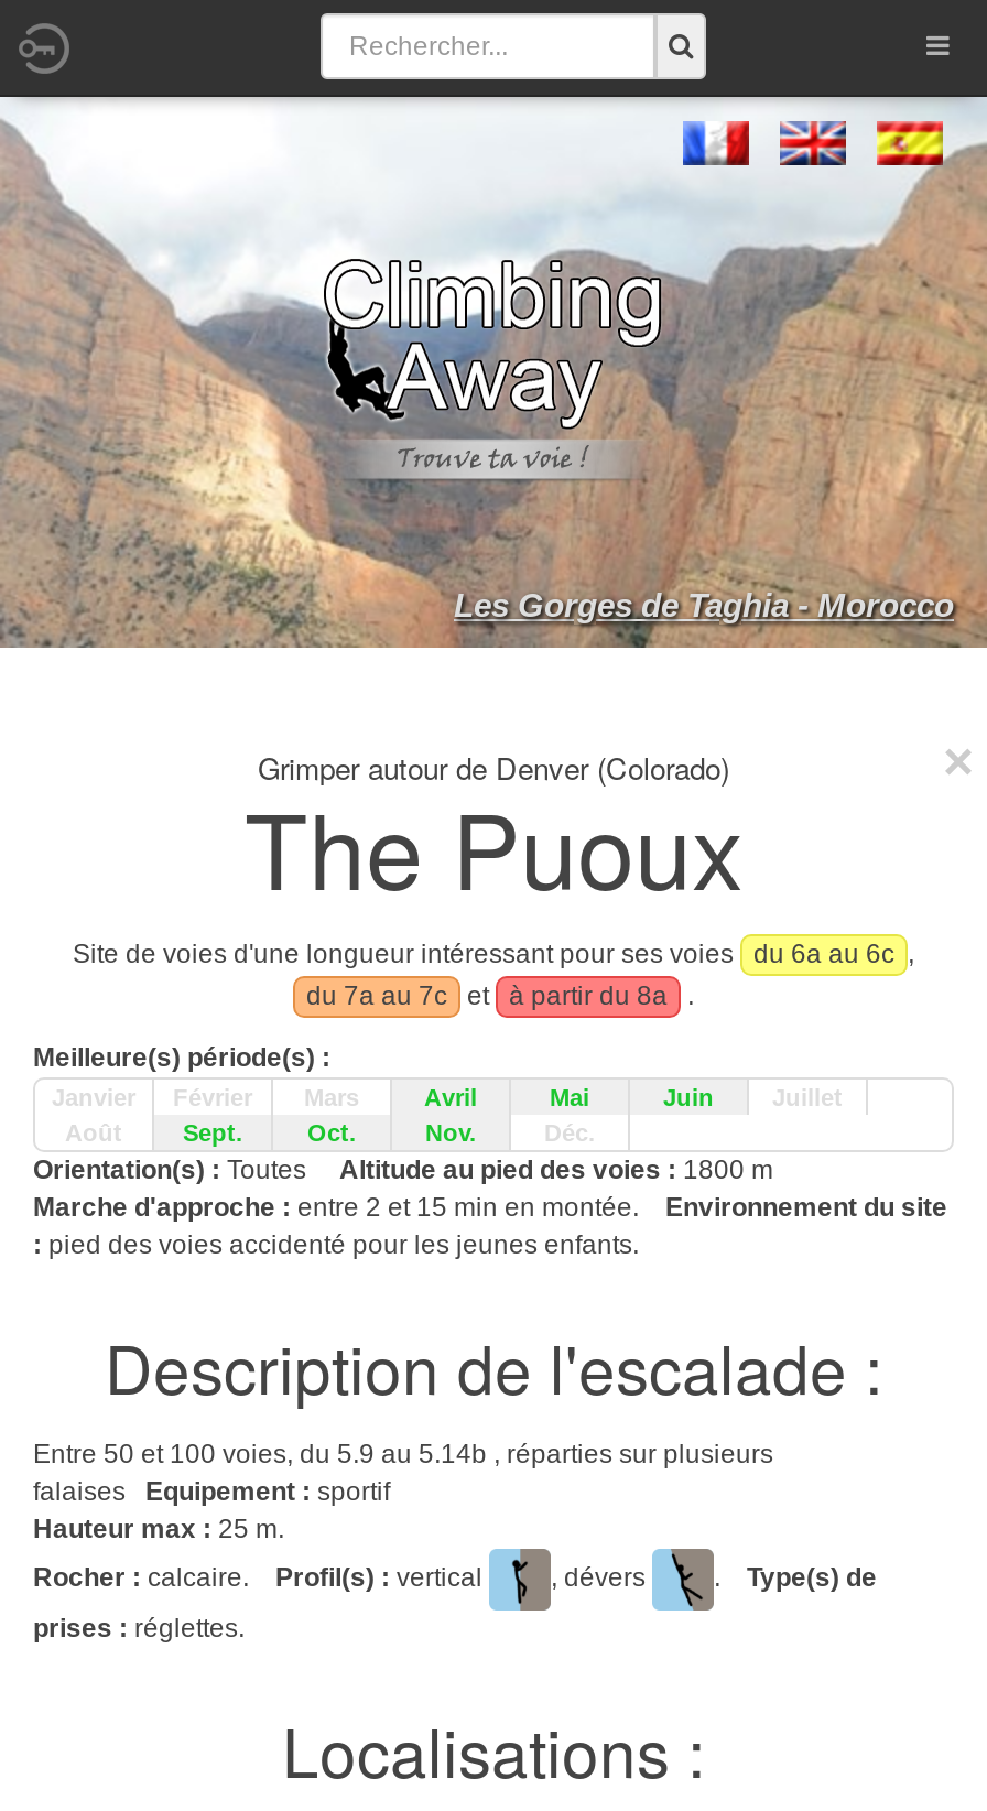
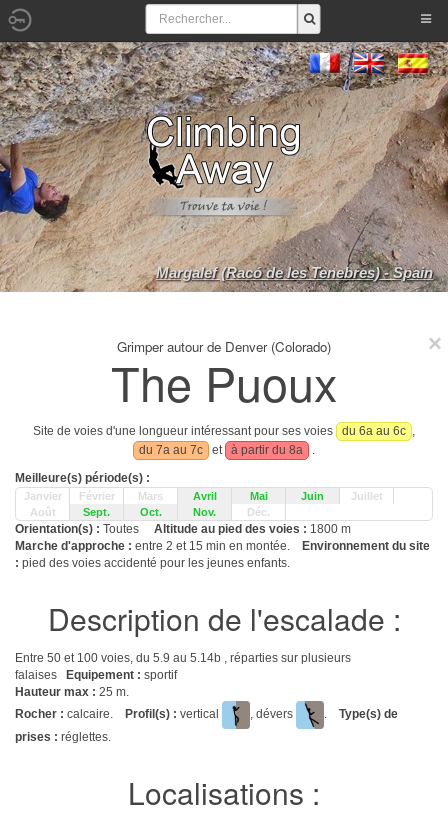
[7,95,980,650] [image] | Les Gorges de Taghia - Morocco -> [3,42,445,293] [image] | Margalef (Racó de les Tenebres) - Spain

